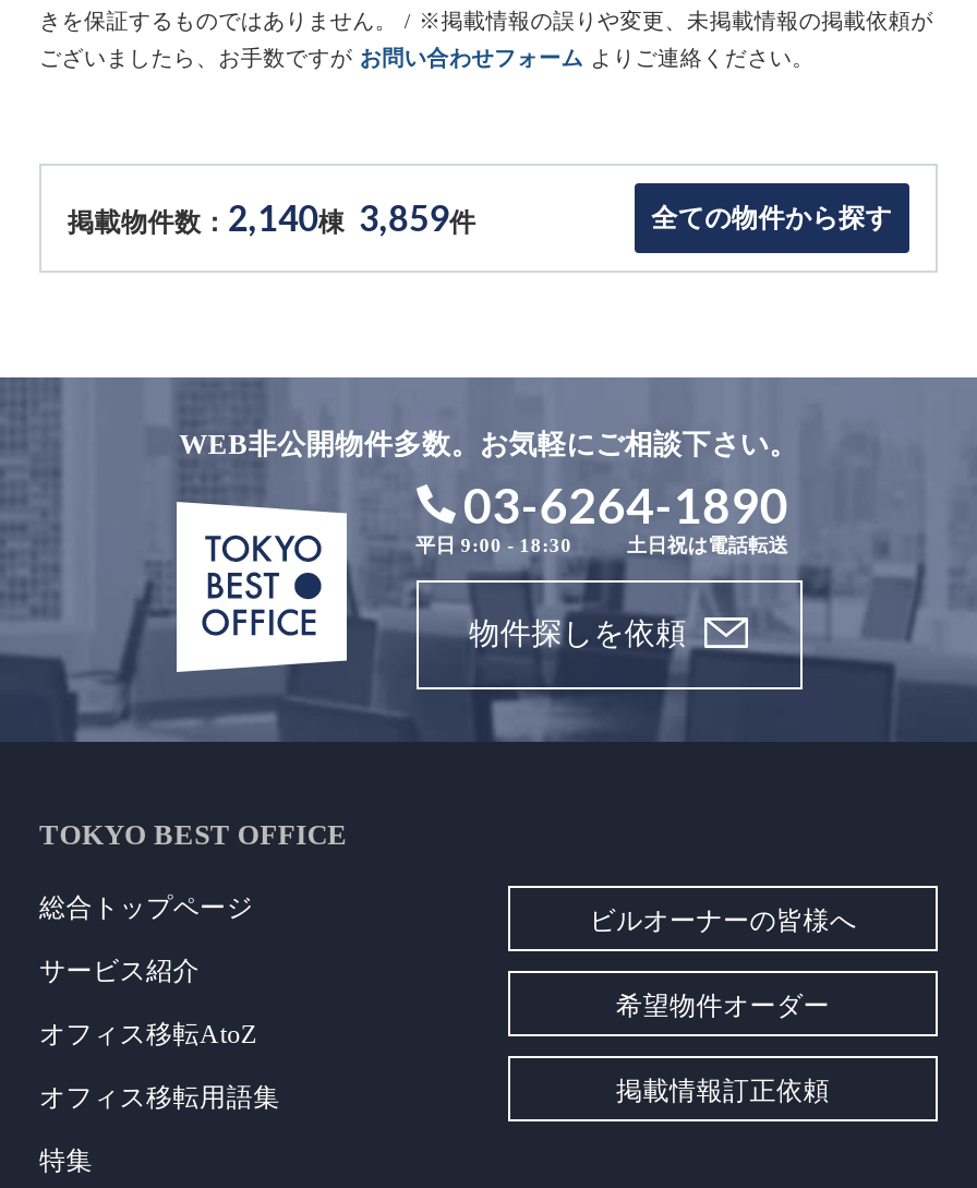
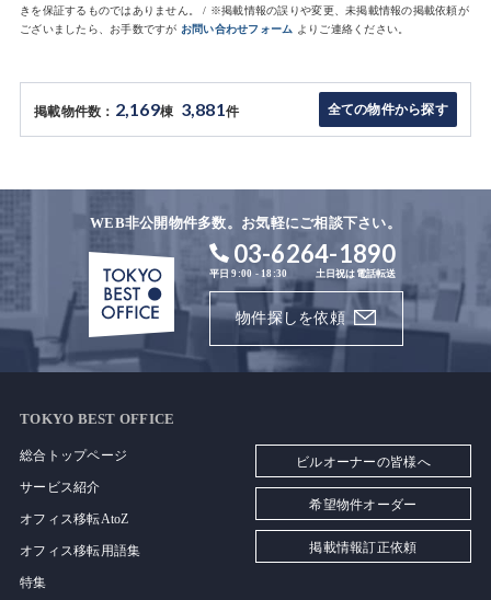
[68,197,476,238] 掲載物件数：2,140棟3,859件 -> [34,99,239,120] 掲載物件数：2,169棟3,881件

